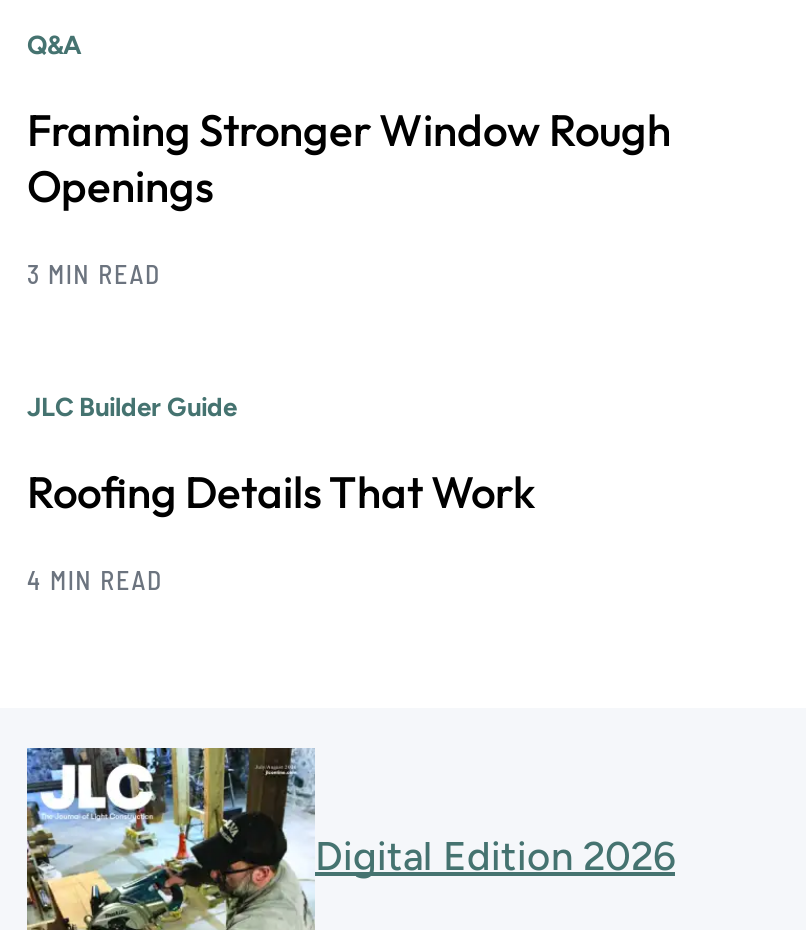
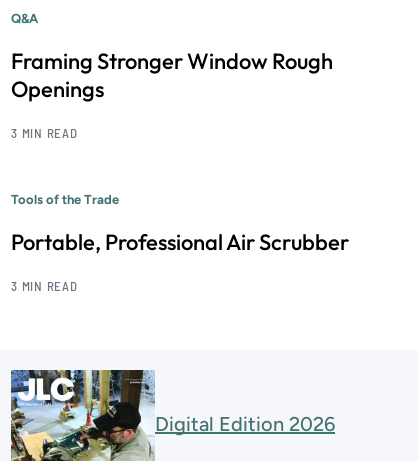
[27,391,237,421] JLC Builder Guide -> [11,192,119,207] Tools of the Trade
[27,463,535,519] Roofing Details That Work -> [11,228,349,256] Portable, Professional Air Scrubber
[27,563,163,595] 4 MIN READ -> [11,278,78,294] 3 MIN READ

